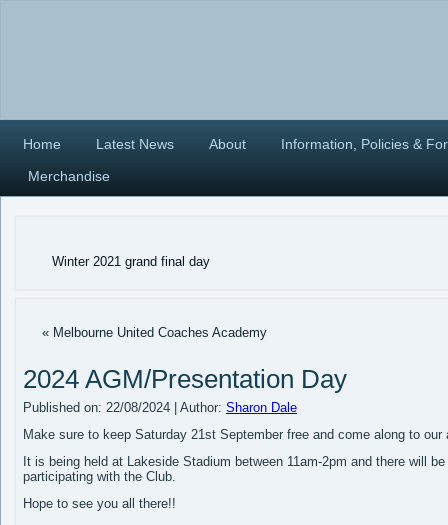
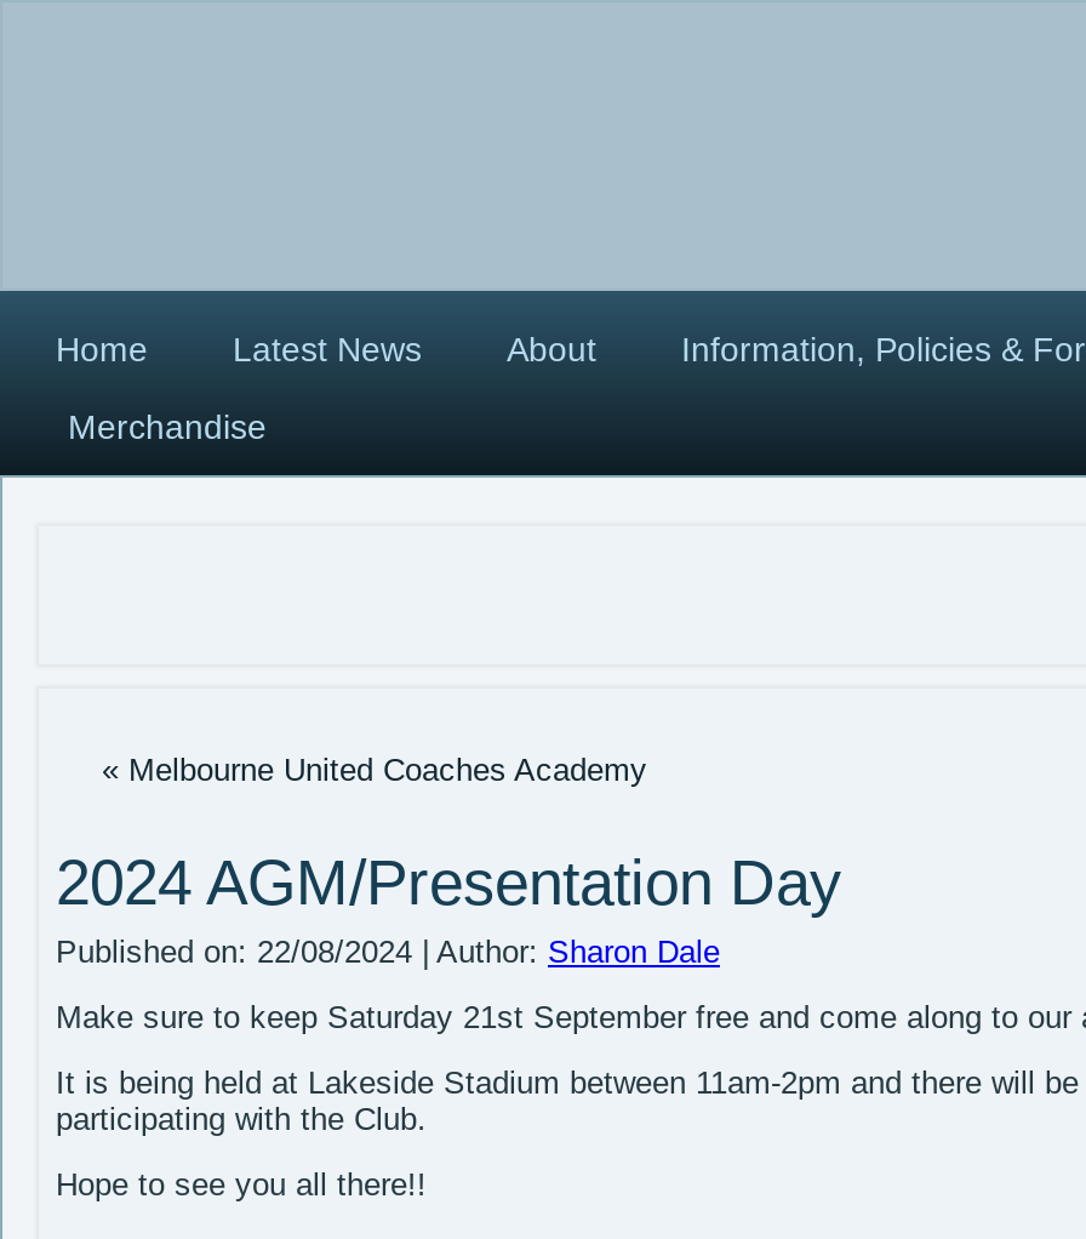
[52,254,210,269] Winter 2021 grand final day -> none

